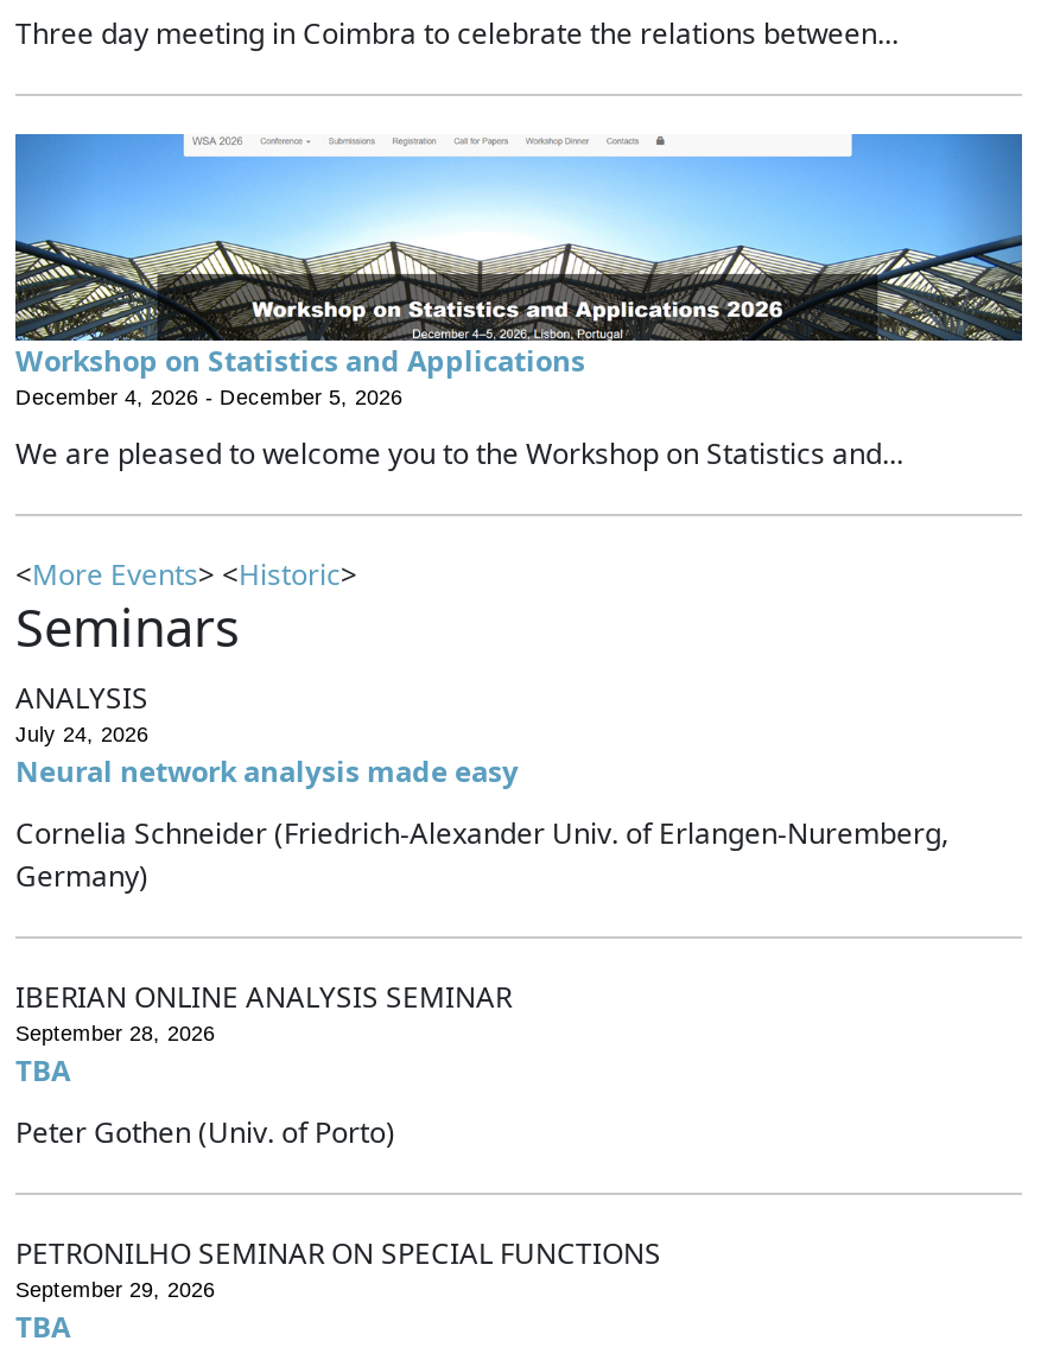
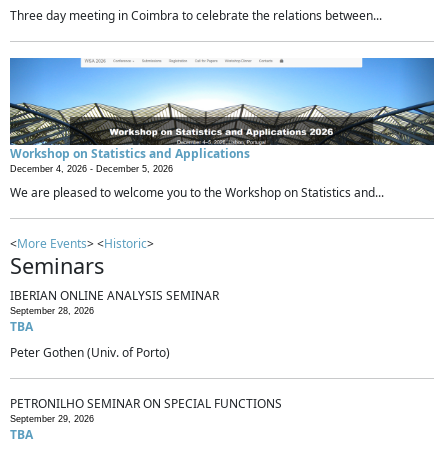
[15,679,948,897] ANALYSIS | July 24, 2026 | Neural network analysis made easy | Cornelia Schneider (Friedrich-Alexander Univ. of Erlangen-Nuremberg, | Germany) -> none

